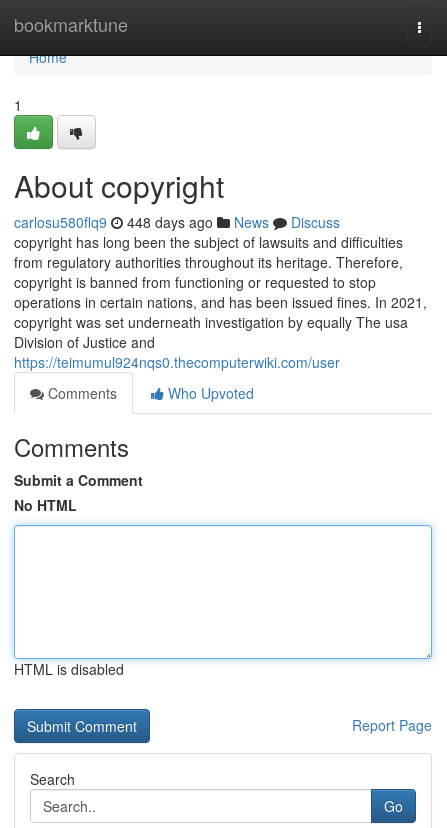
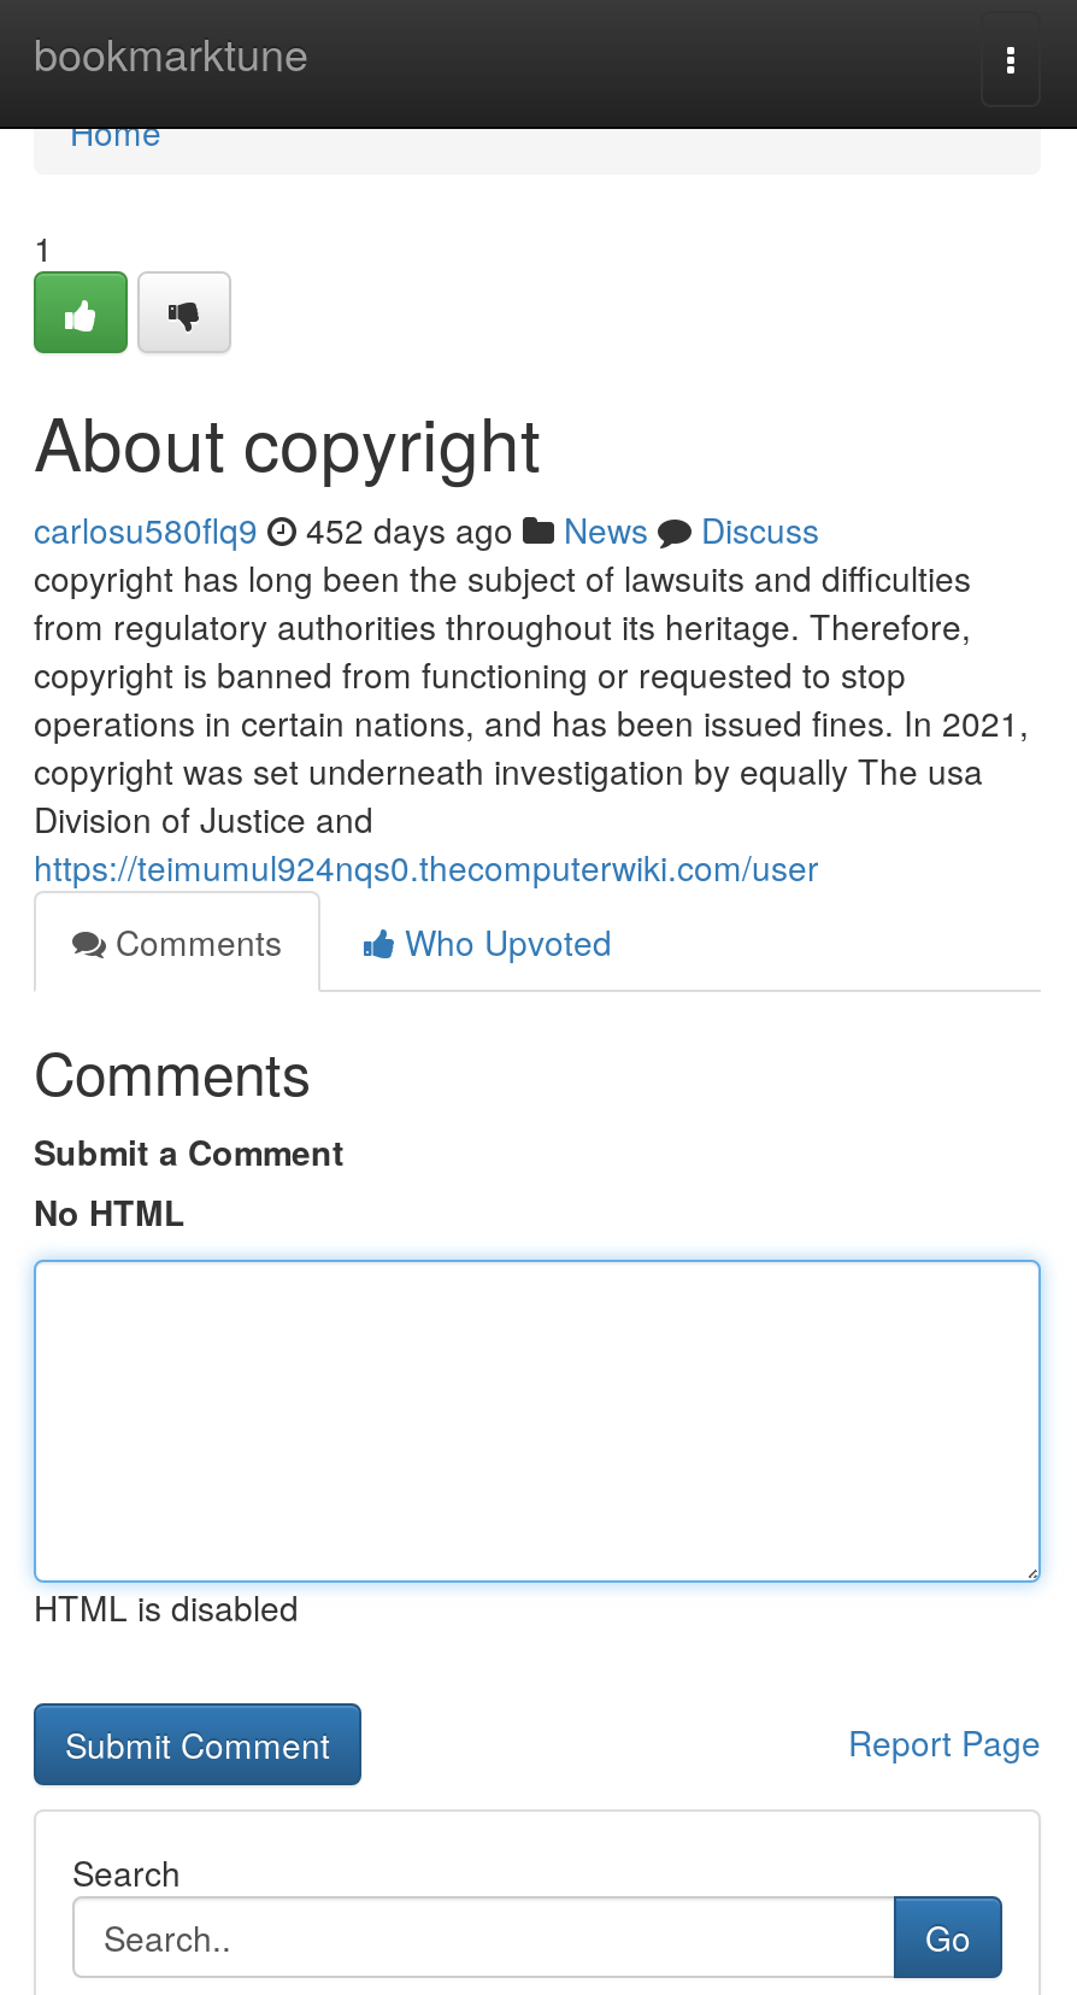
[14,212,340,232] carlosu580flq9 448 days ago News Discuss -> [34,505,819,553] carlosu580flq9 452 days ago News Discuss

